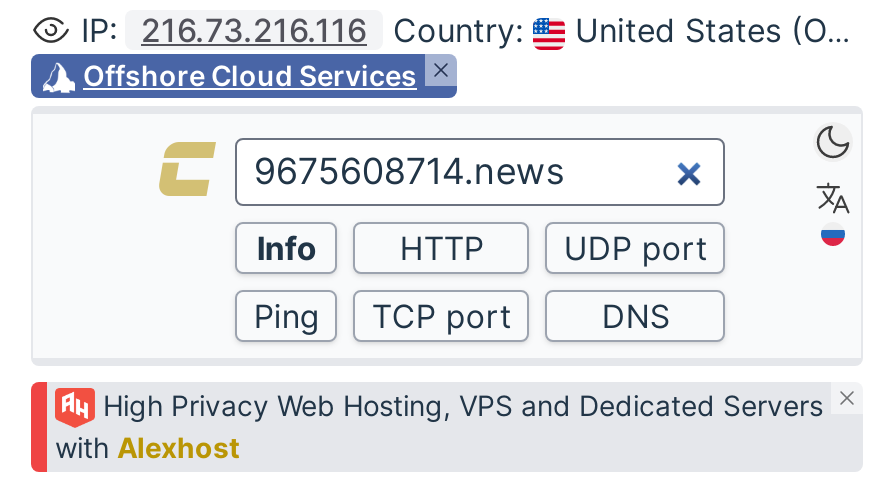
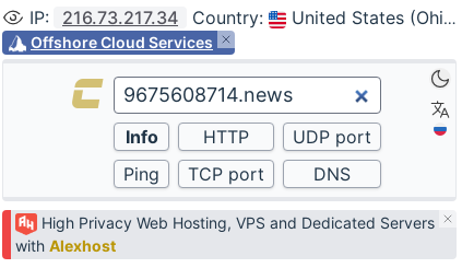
[81,10,367,50] IP: 216.73.216.116 -> [29,7,178,28] IP: 216.73.217.34

